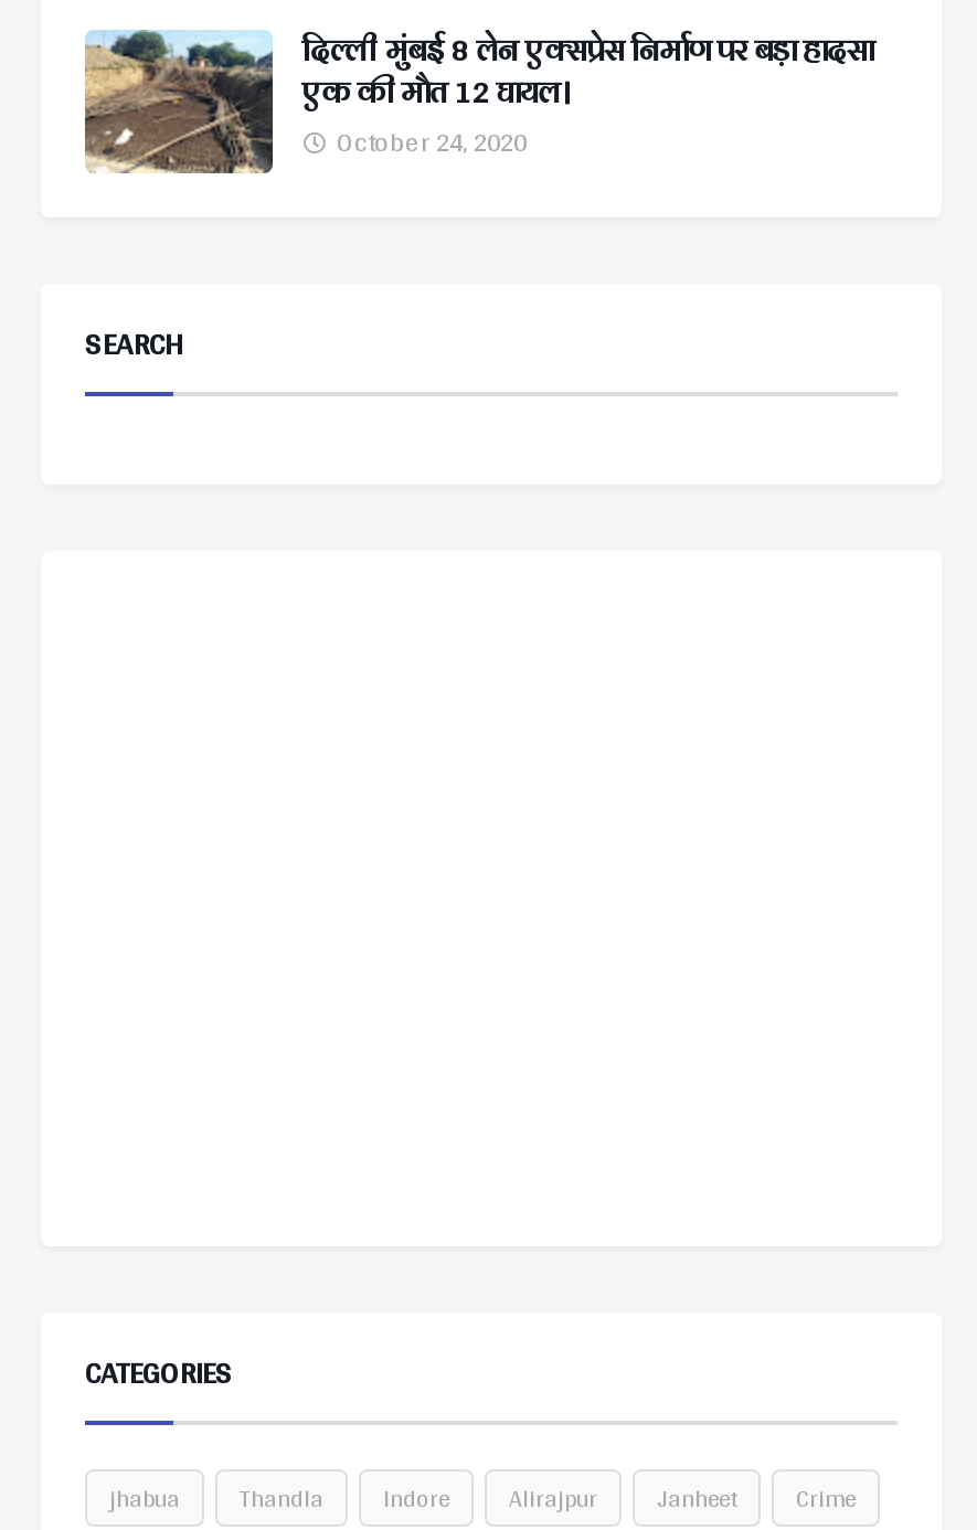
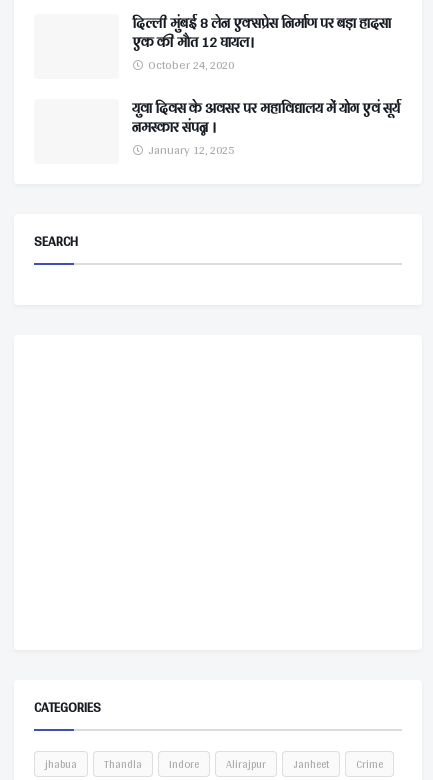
[83,28,275,176] [image] -> none
none -> [132,95,400,161] युवा दिवस के अवसर पर महाविद्यालय में योग एवं सूर्य | नमस्कार संपन्न । | January 12, 2025

